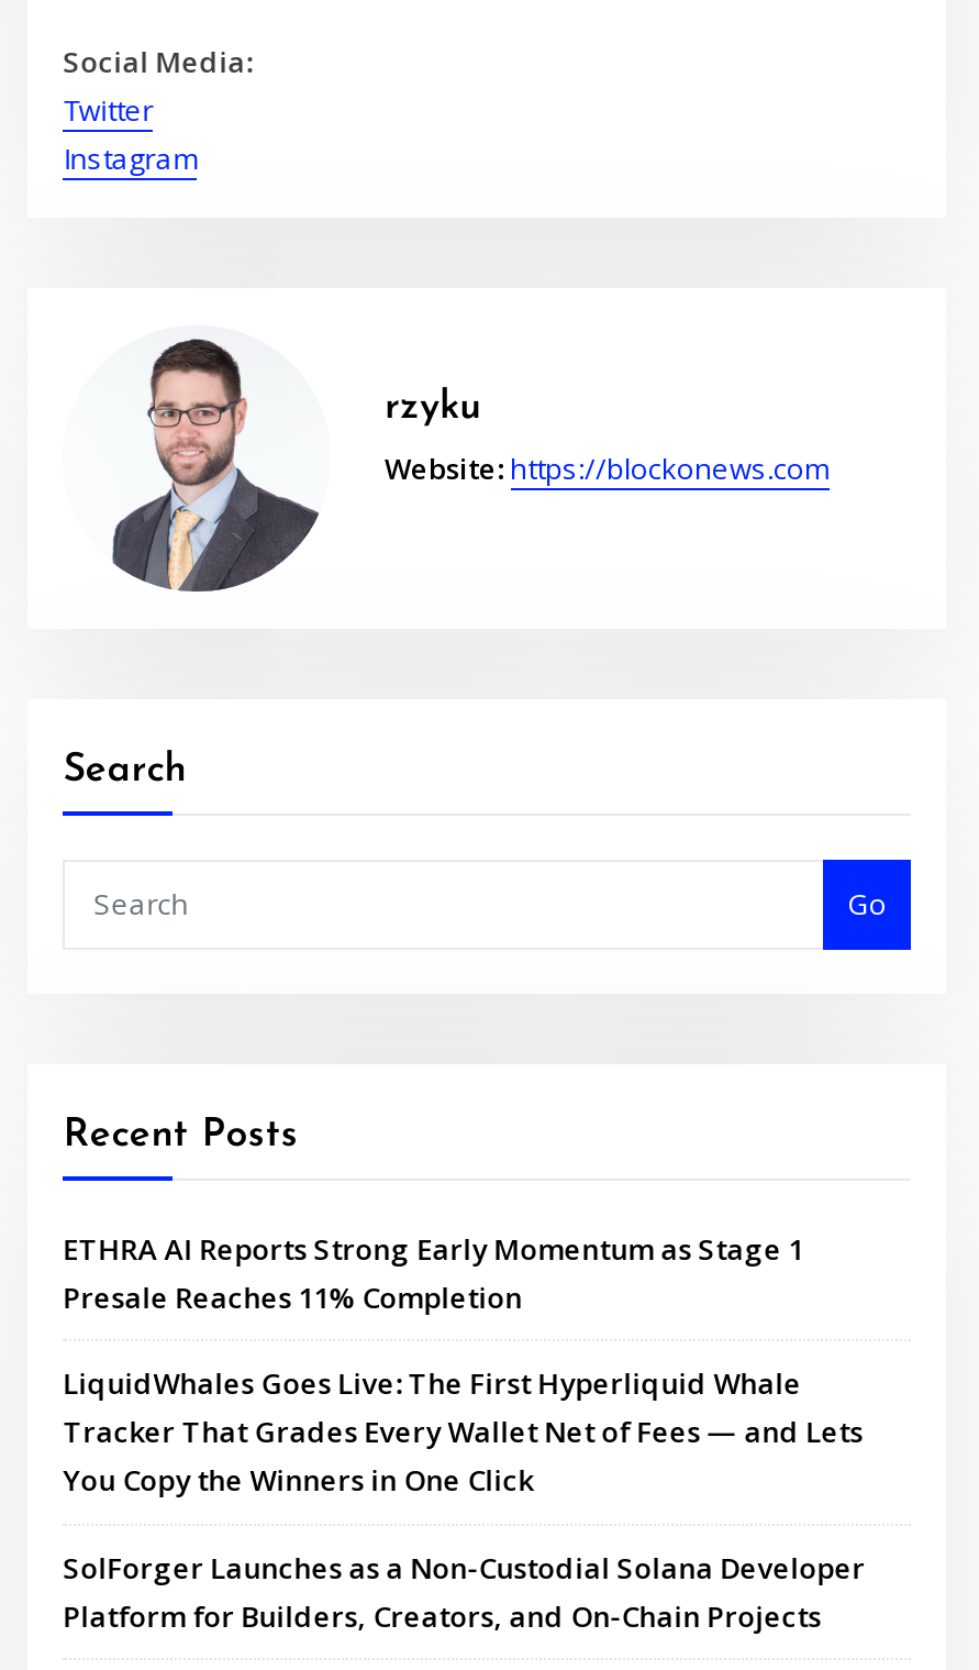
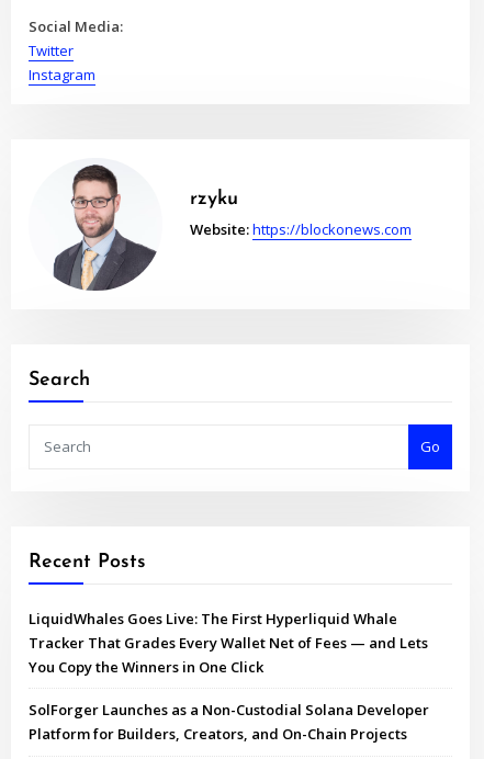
[63,1230,804,1318] ETHRA AI Reports Strong Early Momentum as Stage 1 | Presale Reaches 11% Completion -> none

